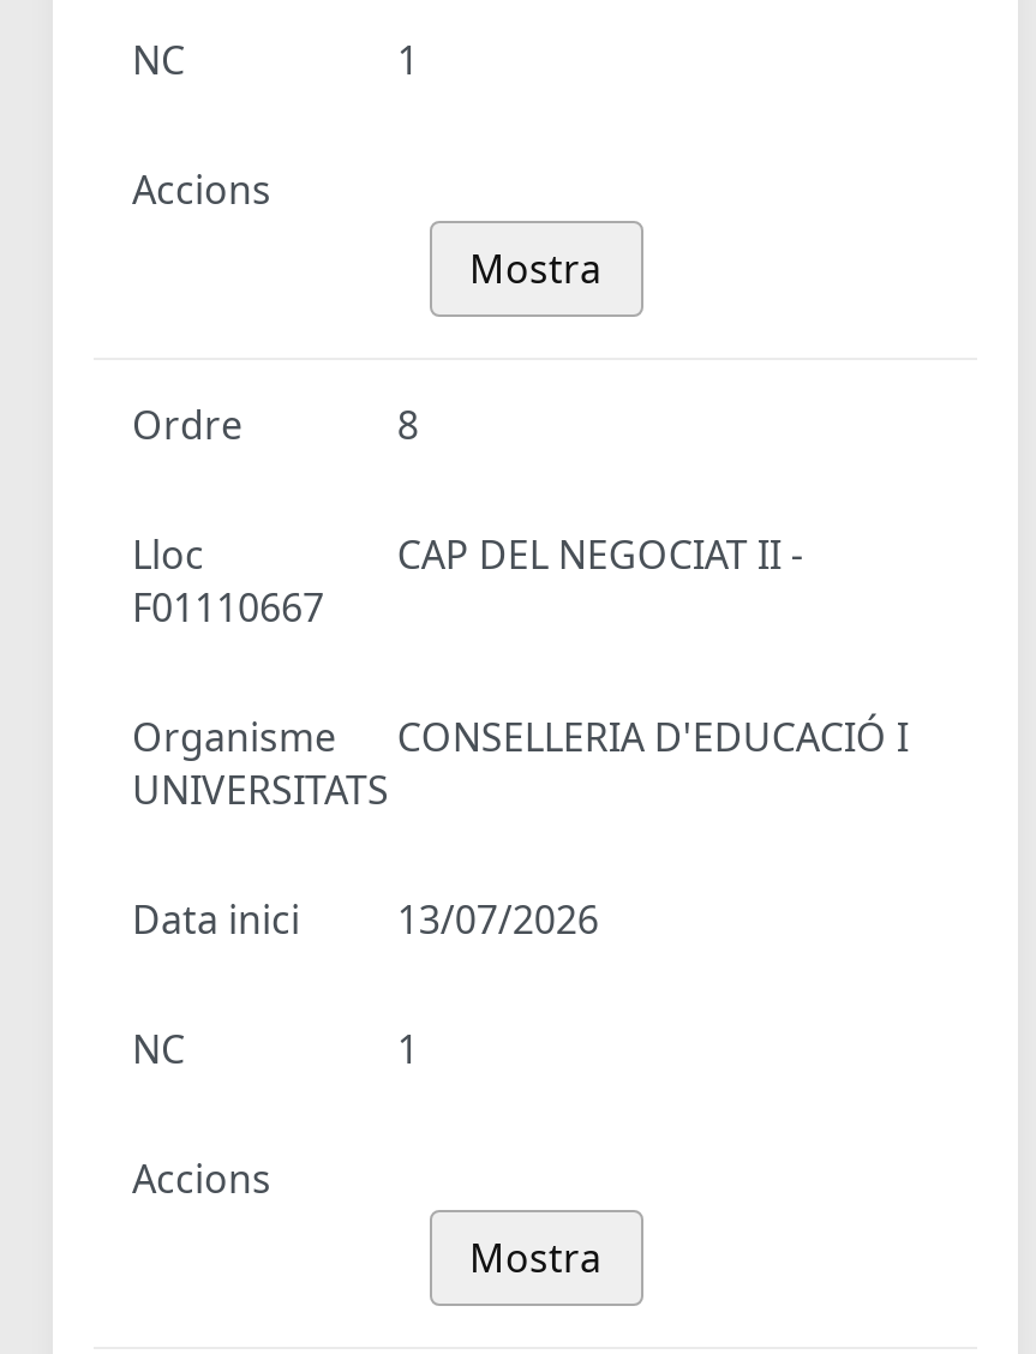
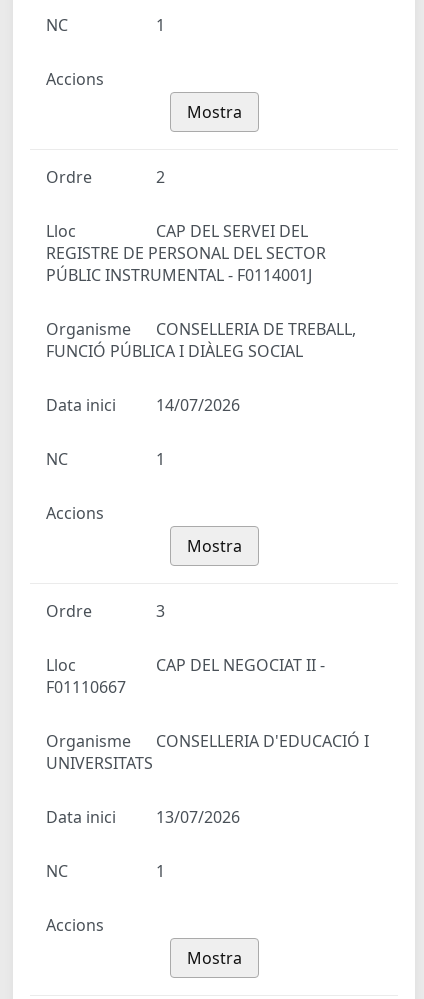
[397,399,419,452] 8 -> [46,166,356,622] 2 | Lloc | CAP DEL SERVEI DEL | REGISTRE DE PERSONAL DEL SECTOR | PÚBLIC INSTRUMENTAL - F0114001J | Organisme | CONSELLERIA DE TREBALL, | FUNCIÓ PÚBLICA I DIÀLEG SOCIAL | Data inici | 14/07/2026 | NC | 1 | Accions | Mostra | Ordre | 3

